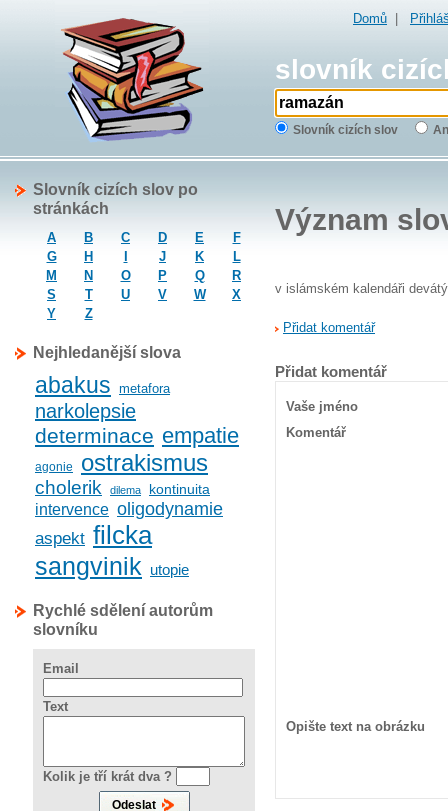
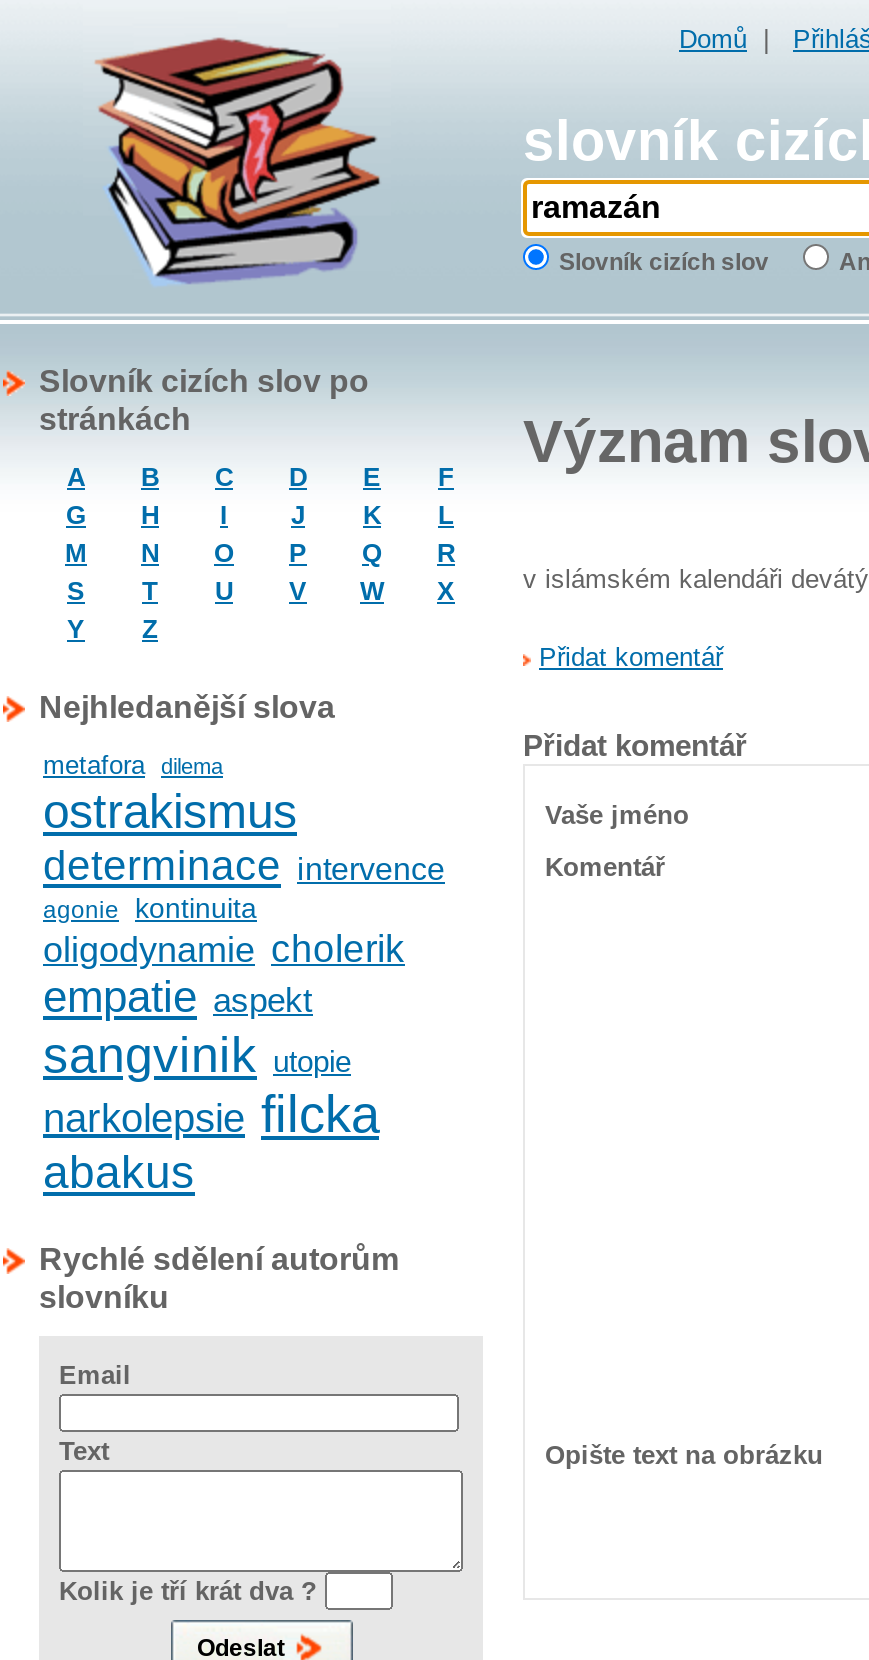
[35,372,239,498] abakus metafora | narkolepsie | determinace empatie | agonie ostrakismus | cholerik -> [43,750,145,780] metafora
[35,481,223,550] kontinuita | intervence oligodynamie | aspekt filcka -> [43,784,445,1022] ostrakismus | determinace intervence | agonie kontinuita | oligodynamie cholerik | empatie aspekt
moved [110,484,141,496] -> [161,754,223,778]: dilema
moved [35,552,189,580] -> [43,1026,351,1082]: sangvinik utopie
none -> [43,1084,379,1198] narkolepsie filcka | abakus

